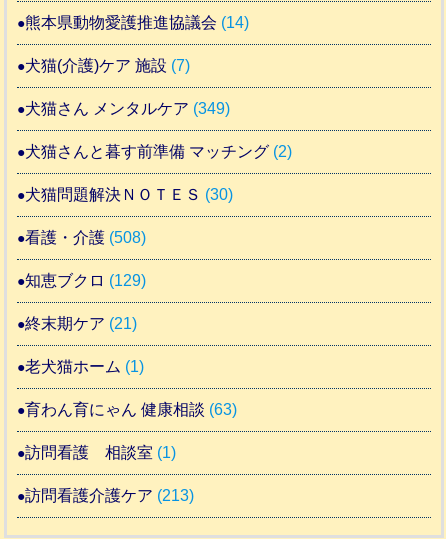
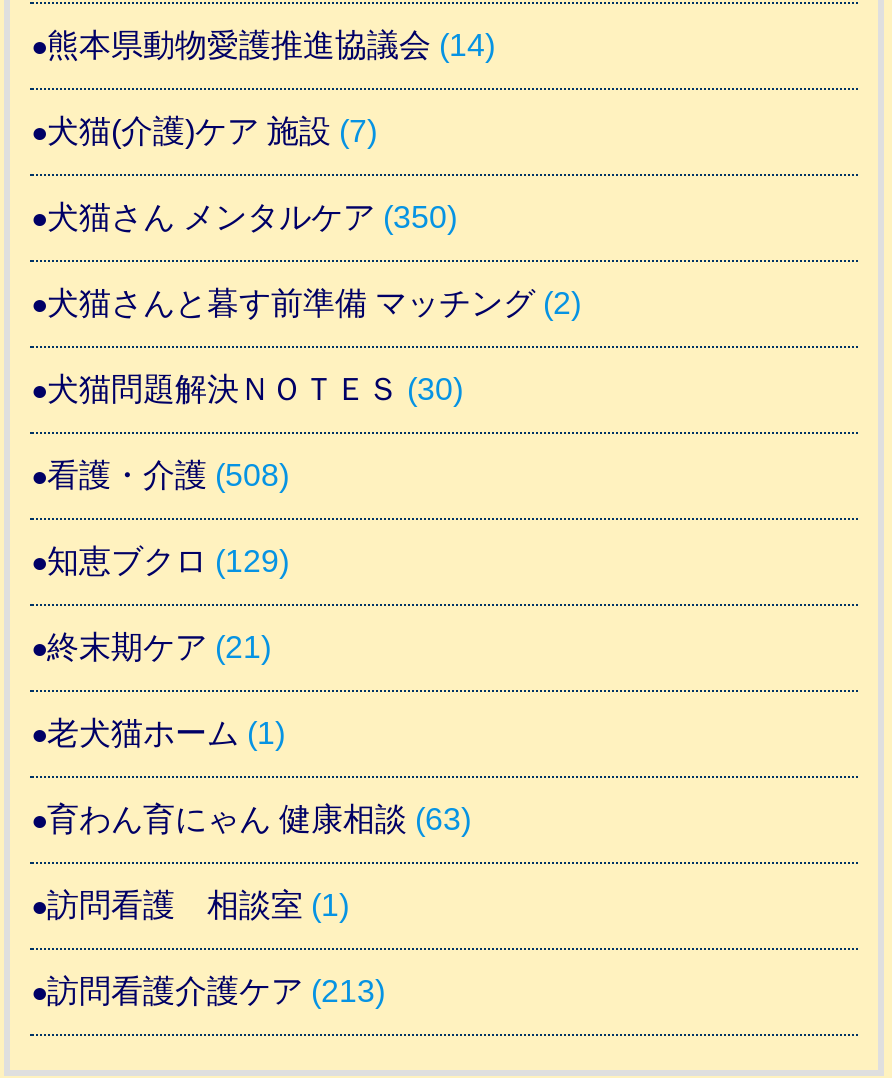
[25,100,230,117] 犬猫さん メンタルケア(349) -> [47,200,457,234] 犬猫さん メンタルケア(350)

